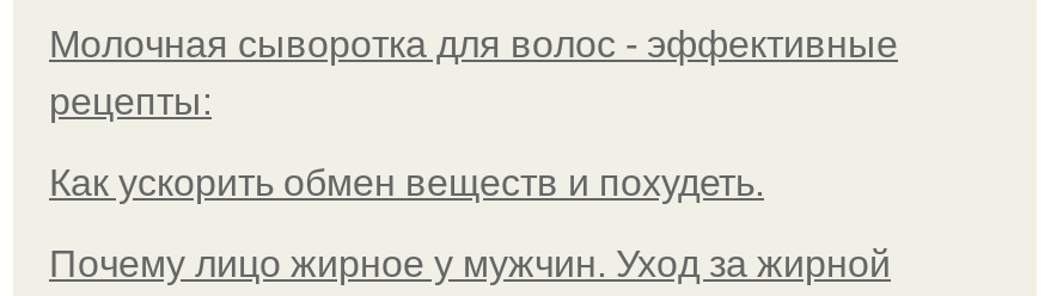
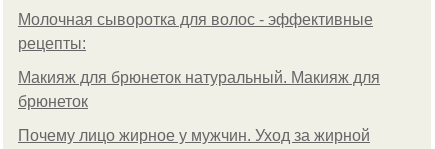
[49,162,764,203] Как ускорить обмен веществ и похудеть. -> [18,69,380,110] Макияж для брюнеток натуральный. Макияж для | брюнеток

